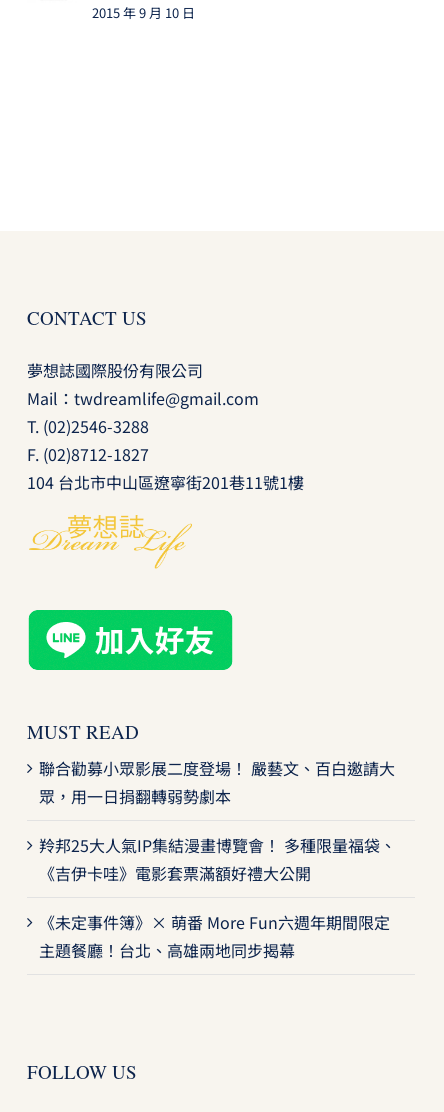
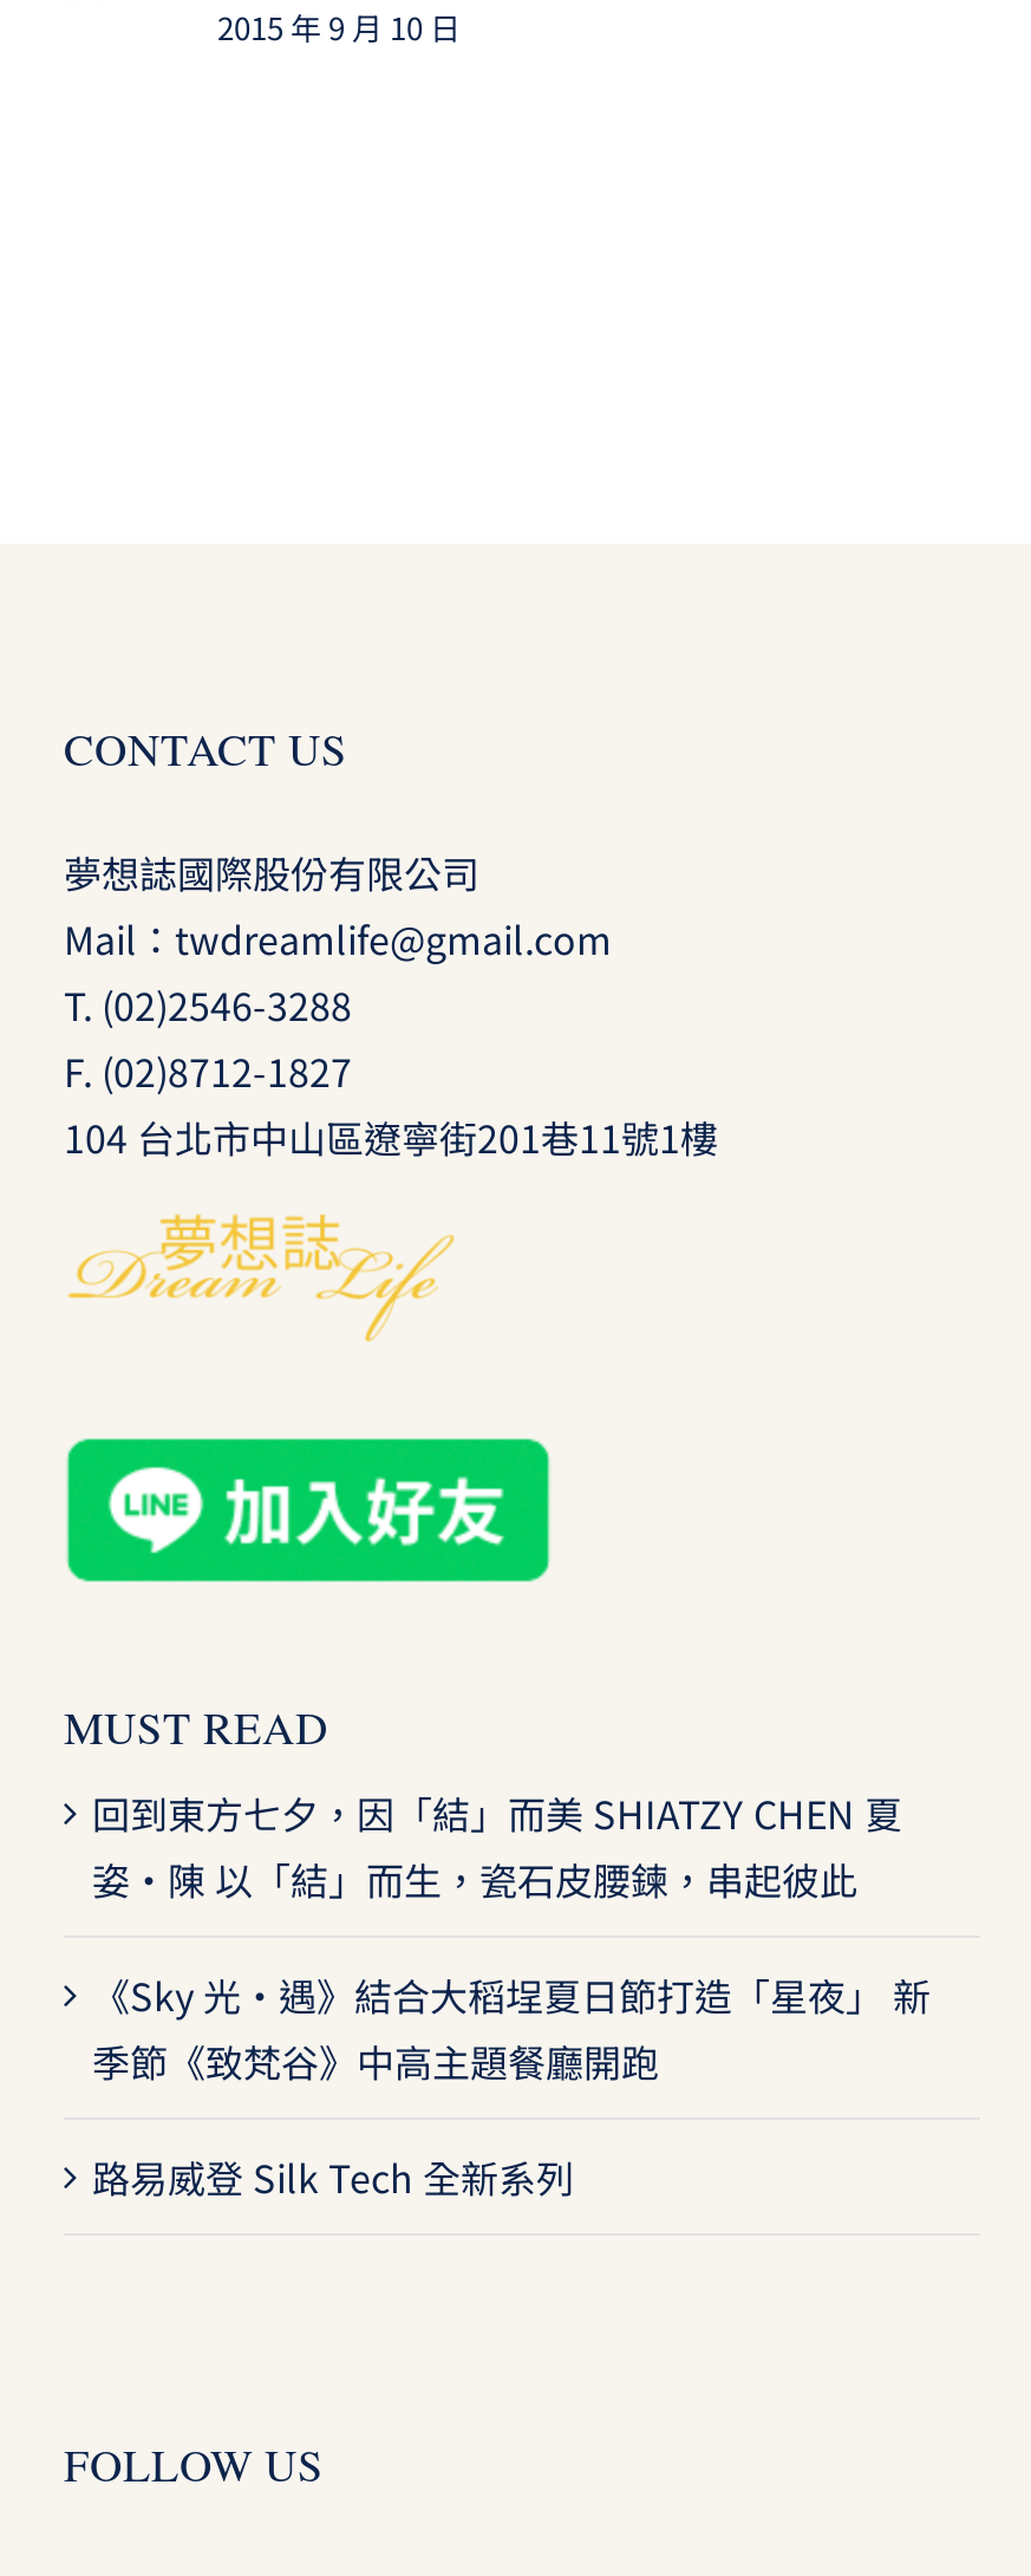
[39,756,395,808] 聯合勸募小眾影展二度登場！ 嚴藝文、百白邀請大 | 眾，用一日捐翻轉弱勢劇本 -> [92,1785,902,1908] 回到東方七夕，因「結」而美 SHIATZY CHEN 夏 | 姿・陳 以「結」而生，瓷石皮腰鍊，串起彼此
[39,833,396,885] 羚邦25大人氣IP集結漫畫博覽會！ 多種限量福袋、 | 《吉伊卡哇》電影套票滿額好禮大公開 -> [92,1967,931,2090] 《Sky 光·遇》結合大稻埕夏日節打造「星夜」 新 | 季節《致梵谷》中高主題餐廳開跑
[39,910,390,962] 《未定事件簿》× 萌番 More Fun六週年期間限定 | 主題餐廳！台北、高雄兩地同步揭幕 -> [92,2149,574,2206] 路易威登 Silk Tech 全新系列

